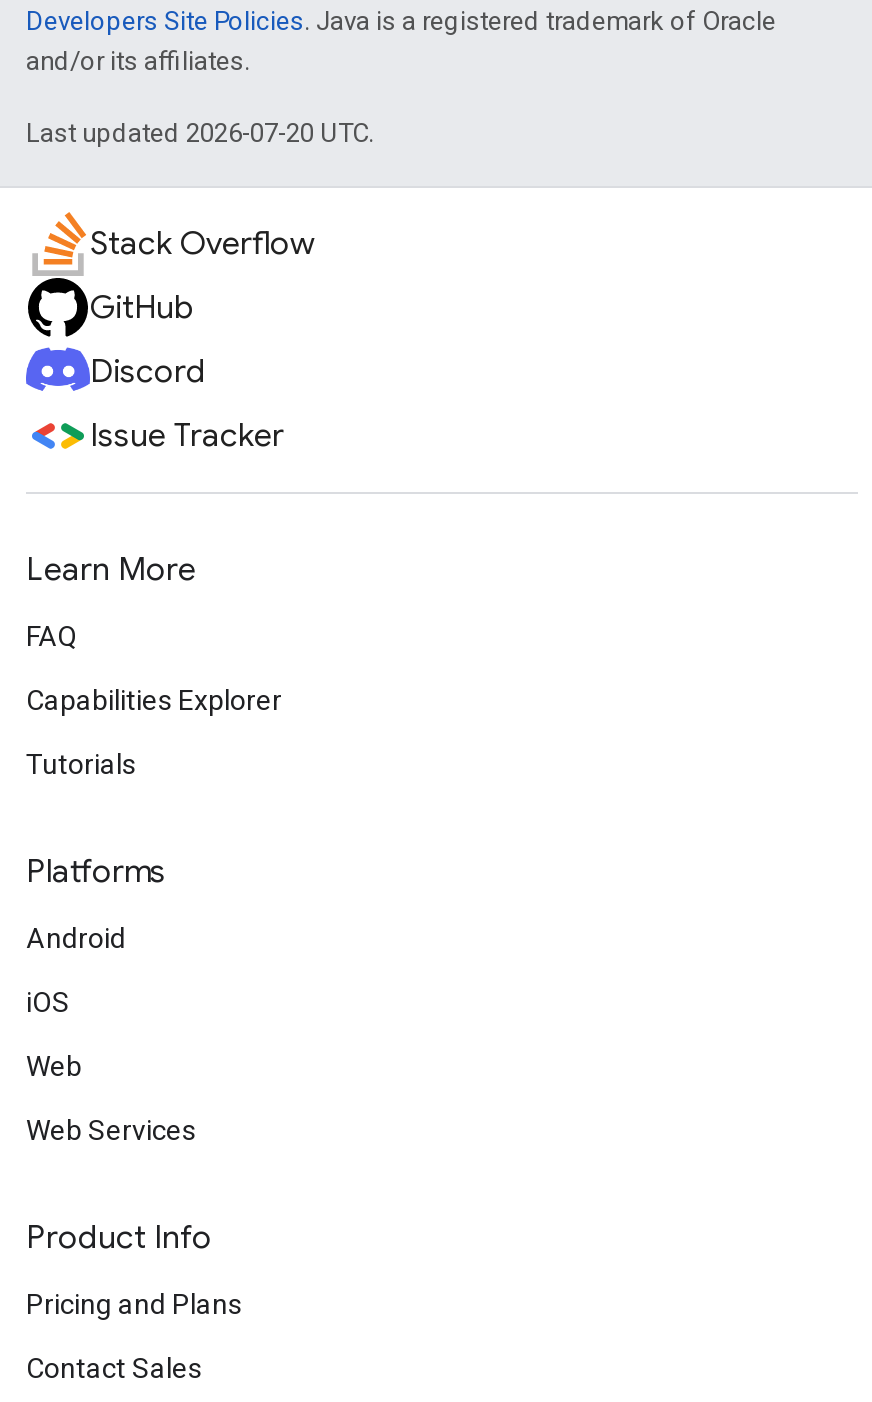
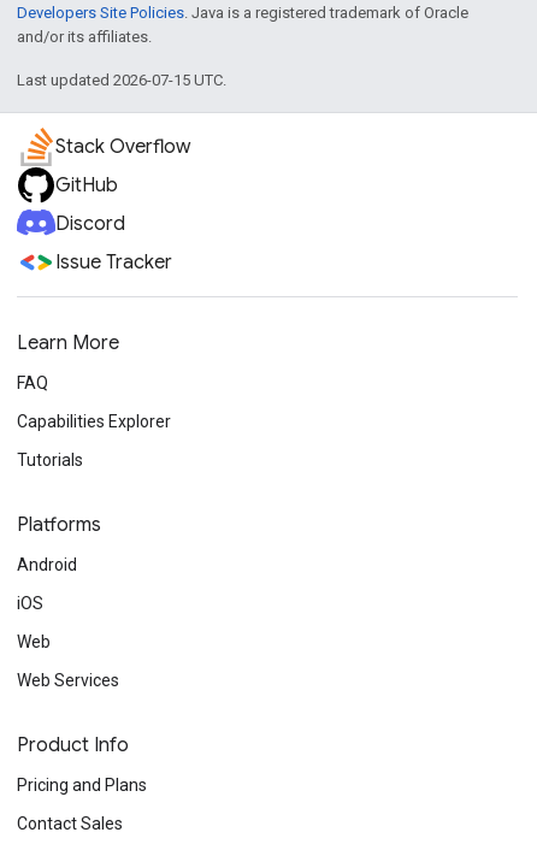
[26,118,374,148] Last updated 2026-07-20 UTC. -> [17,71,226,89] Last updated 2026-07-15 UTC.

